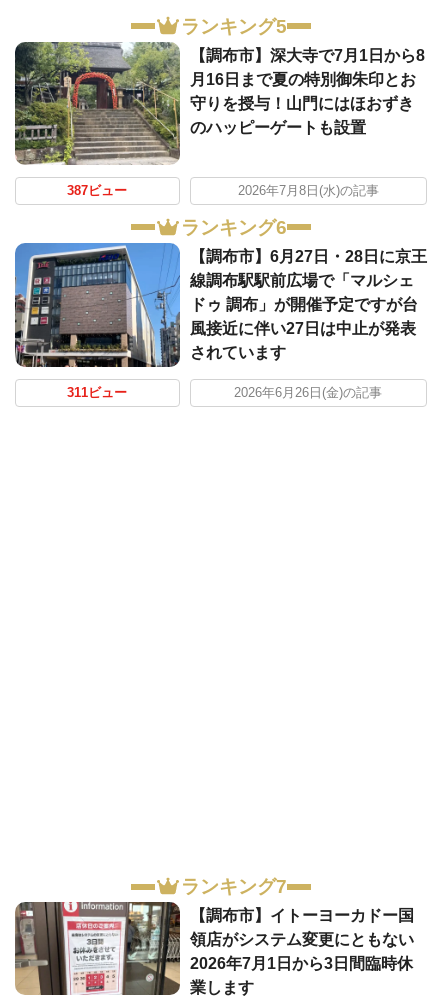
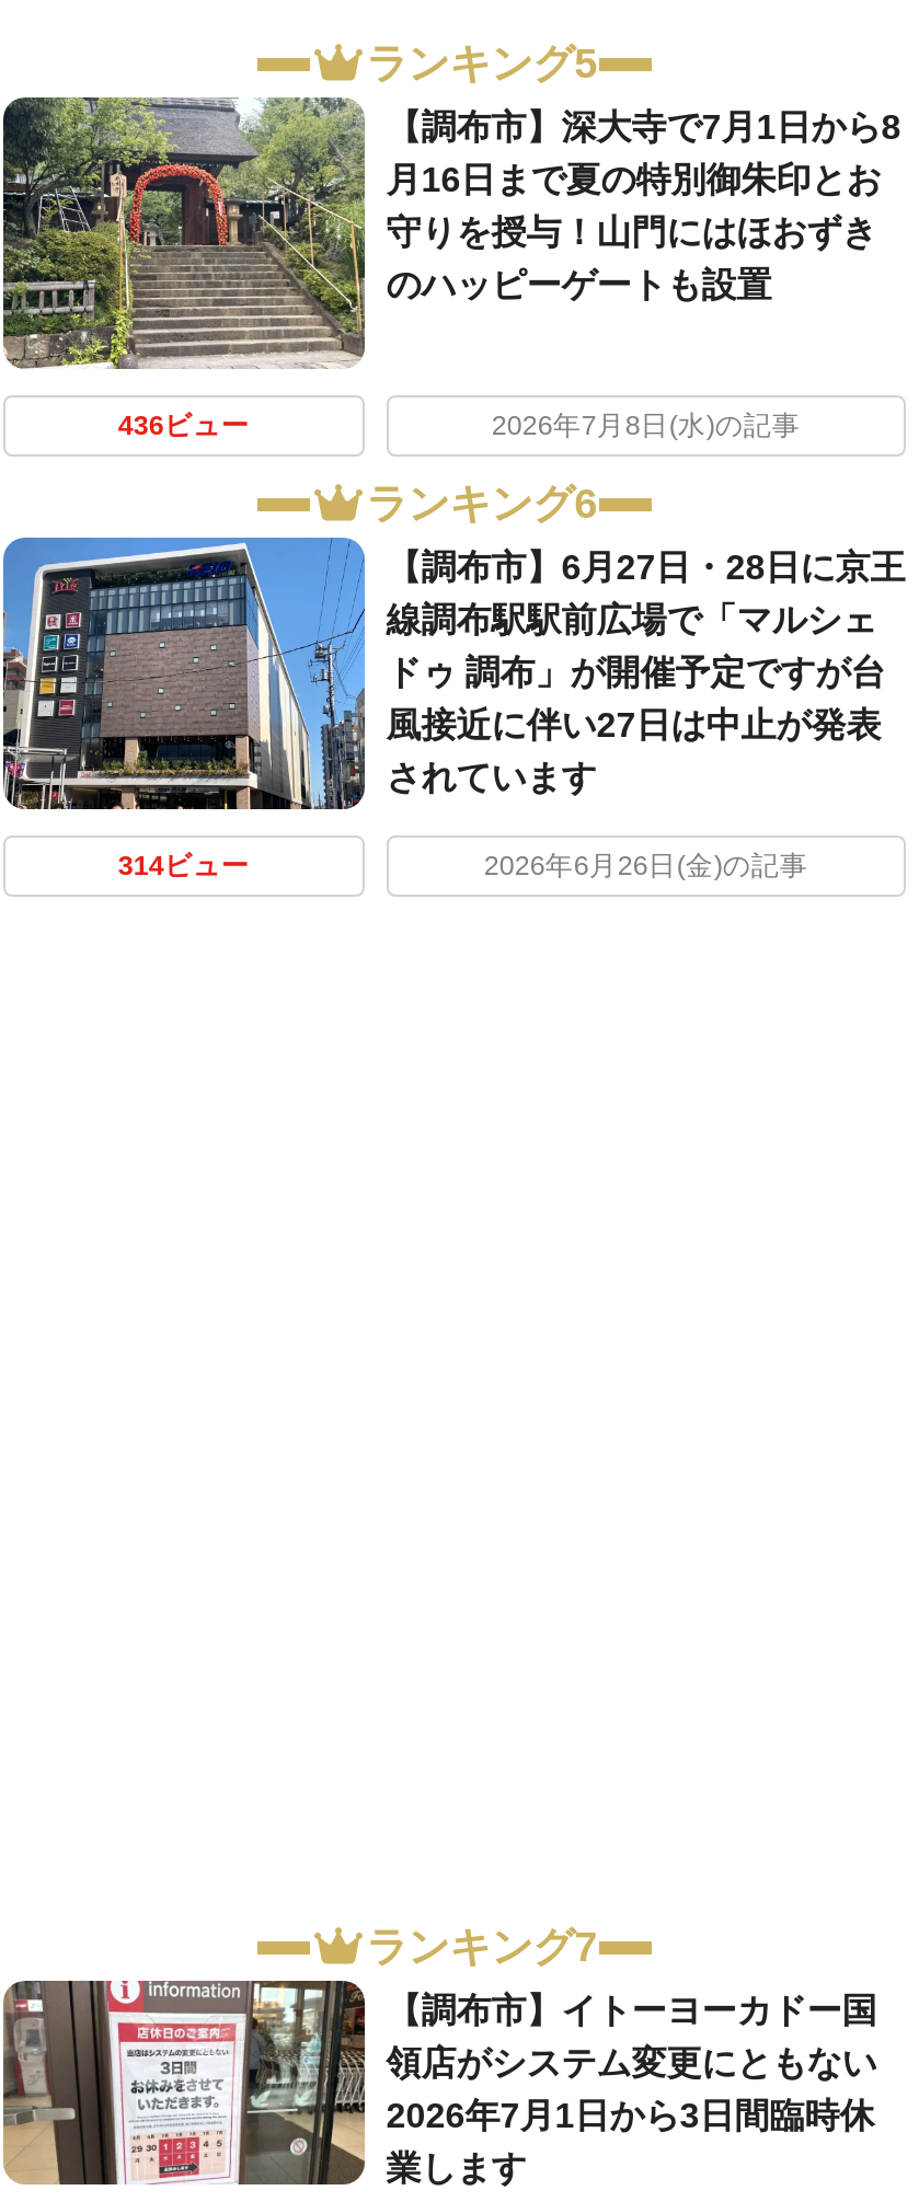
[67,184,127,198] 387ビュー -> [118,410,249,440] 436ビュー
[67,385,127,399] 311ビュー -> [118,850,249,881] 314ビュー

